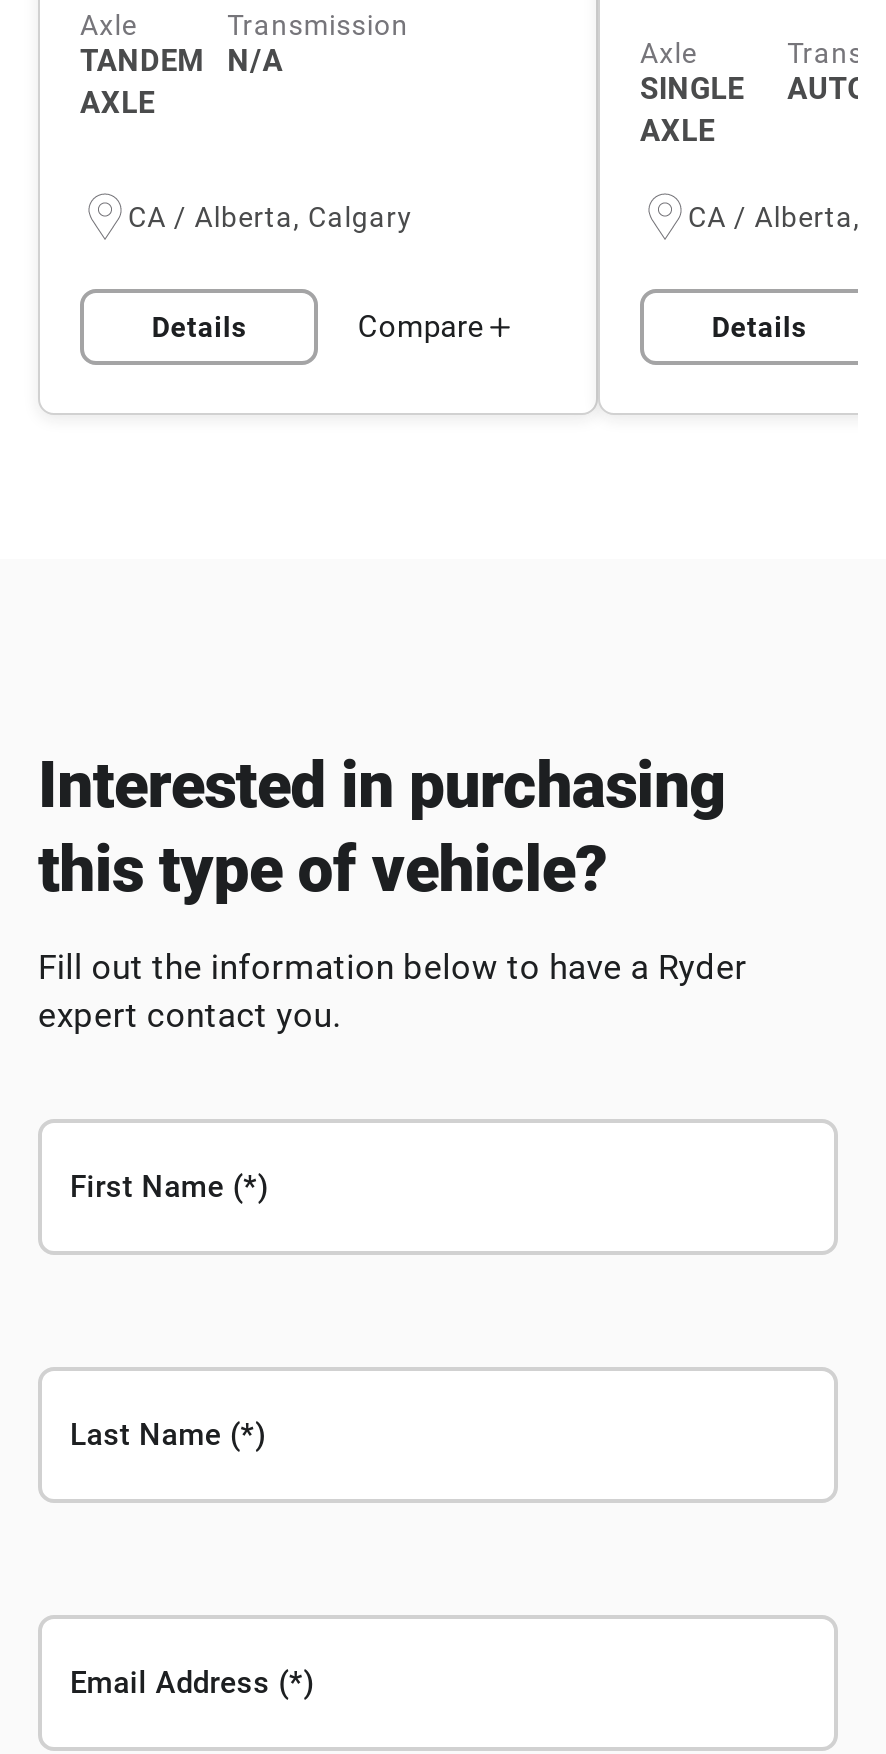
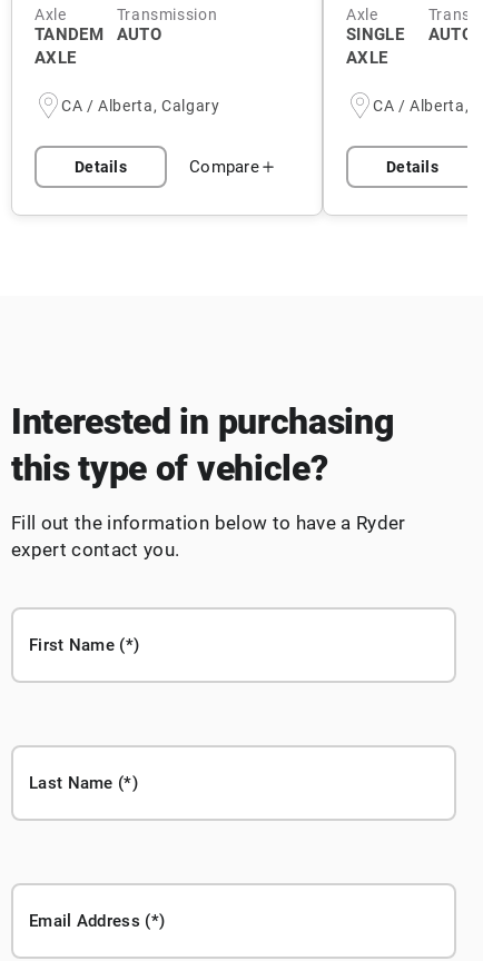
[227,43,283,79] N/A -> [117,25,161,45] AUTO

